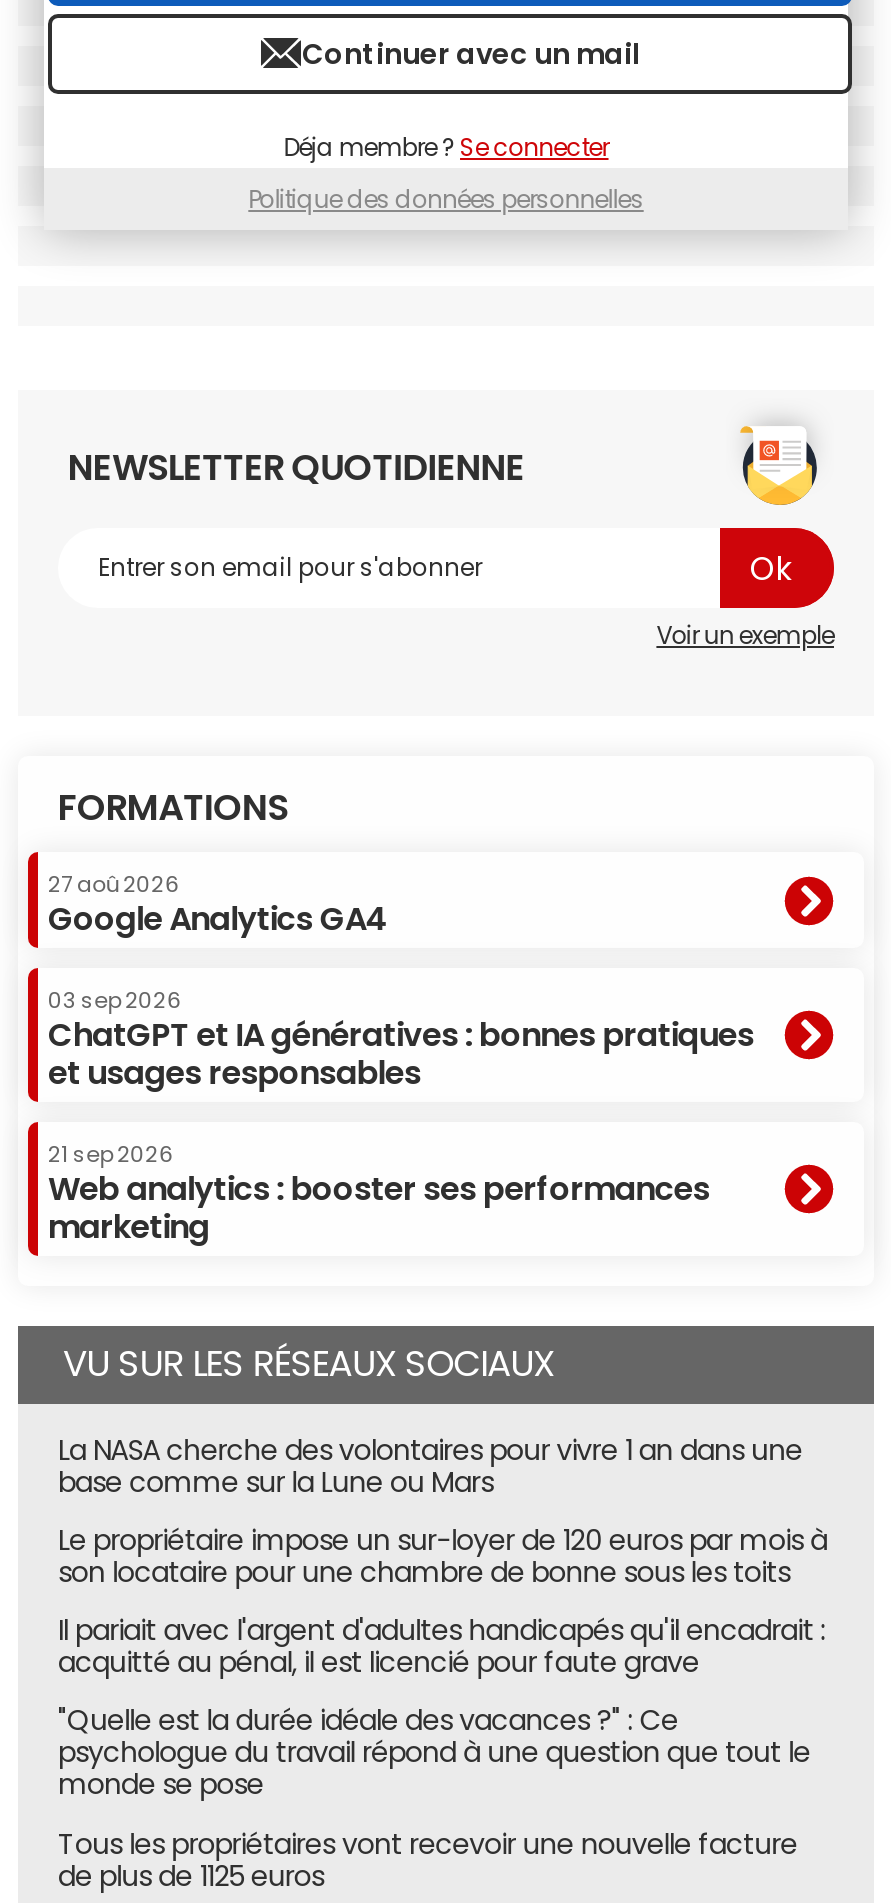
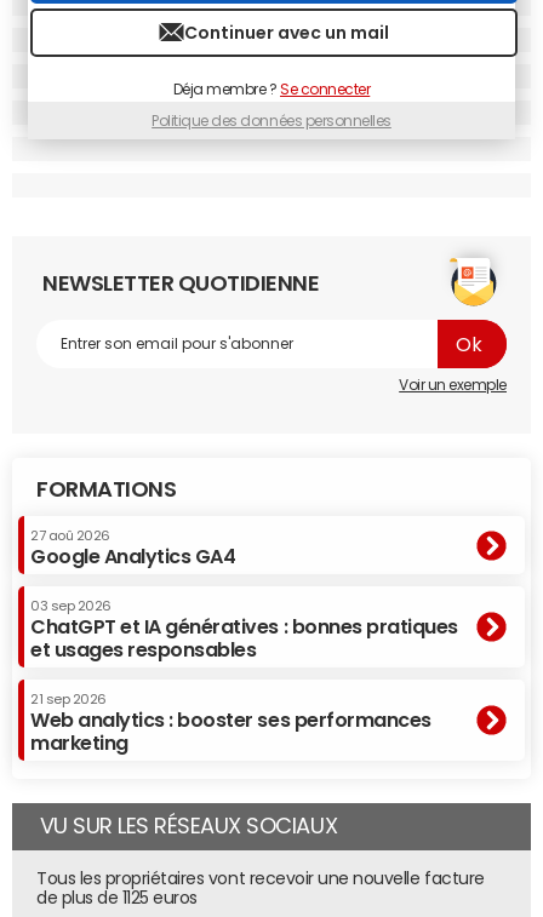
[58,1436,827,1798] La NASA cherche des volontaires pour vivre 1 an dans une | base comme sur la Lune ou Mars | Le propriétaire impose un sur-loyer de 120 euros par mois à | son locataire pour une chambre de bonne sous les toits | Il pariait avec l'argent d'adultes handicapés qu'il encadrait : | acquitté au pénal, il est licencié pour faute grave | "Quelle est la durée idéale des vacances ?" : Ce | psychologue du travail répond à une question que tout le | monde se pose -> none

